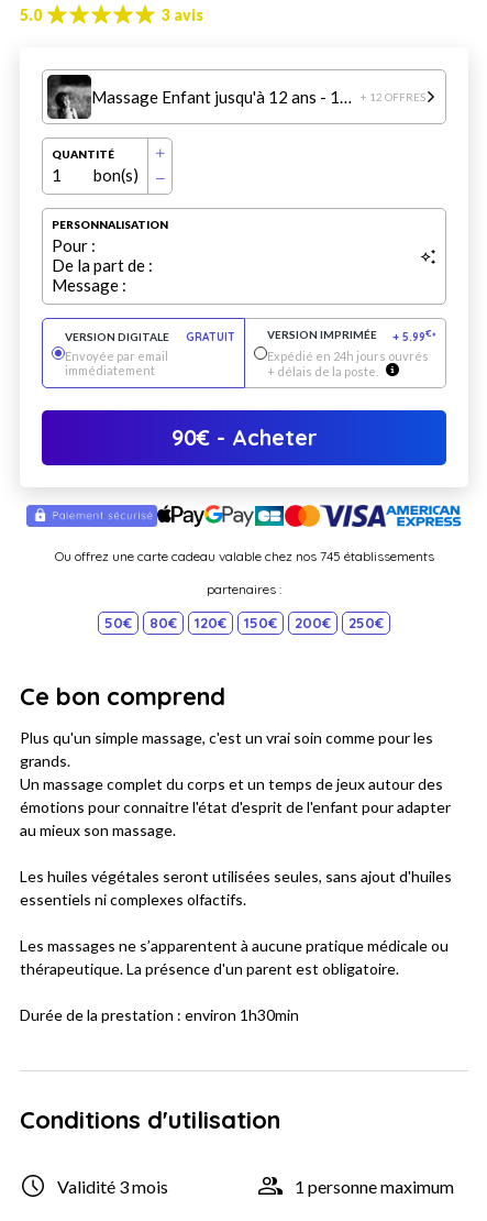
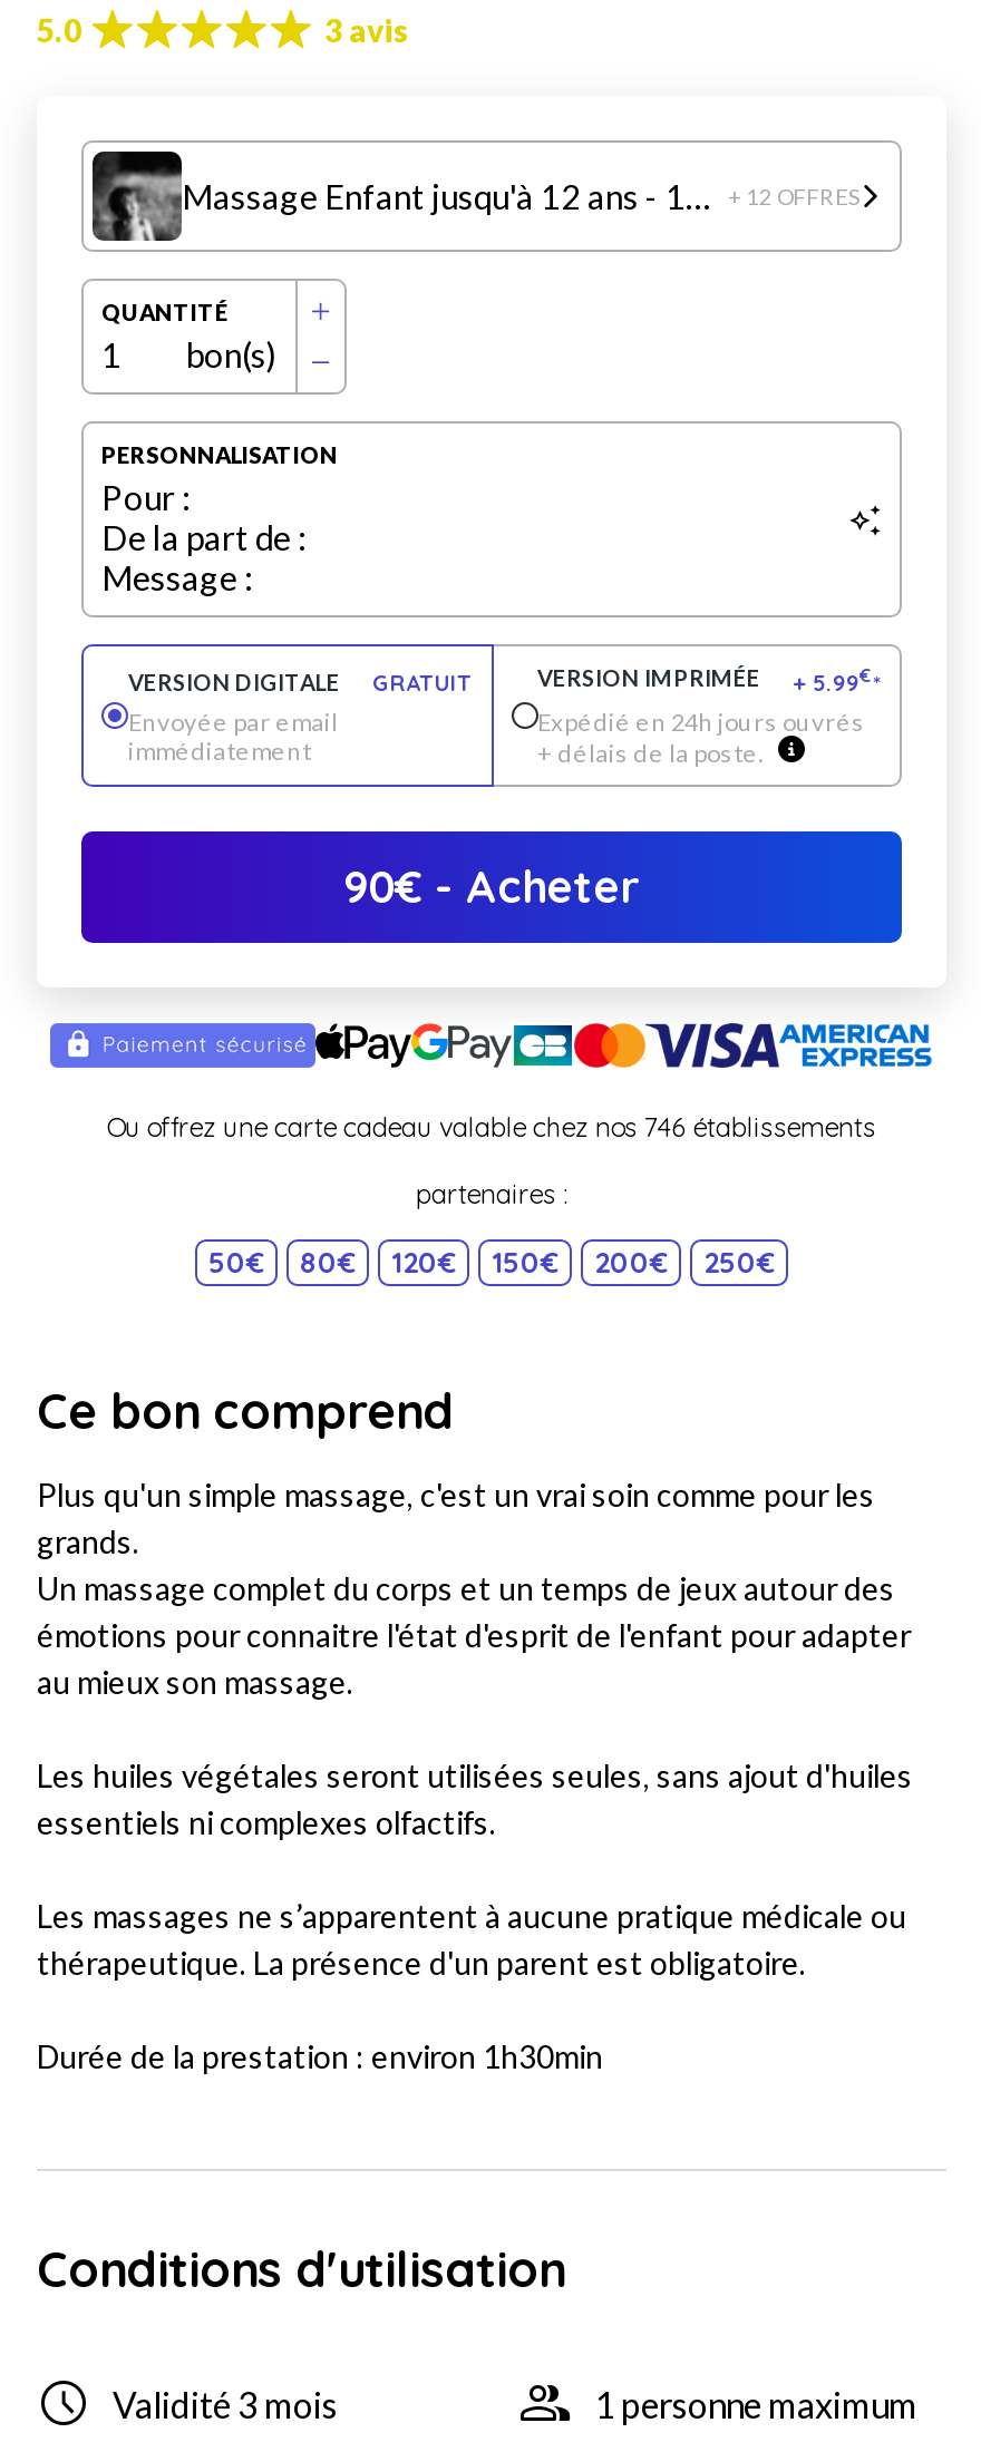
[54,548,434,565] Ou offrez une carte cadeau valable chez nos 745 établissements -> [107,1111,876,1144] Ou offrez une carte cadeau valable chez nos 746 établissements

